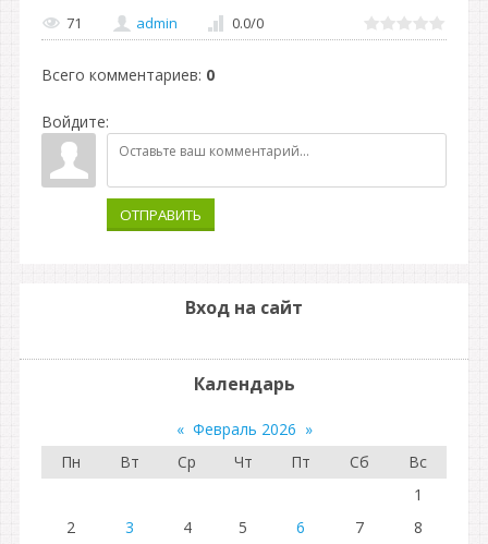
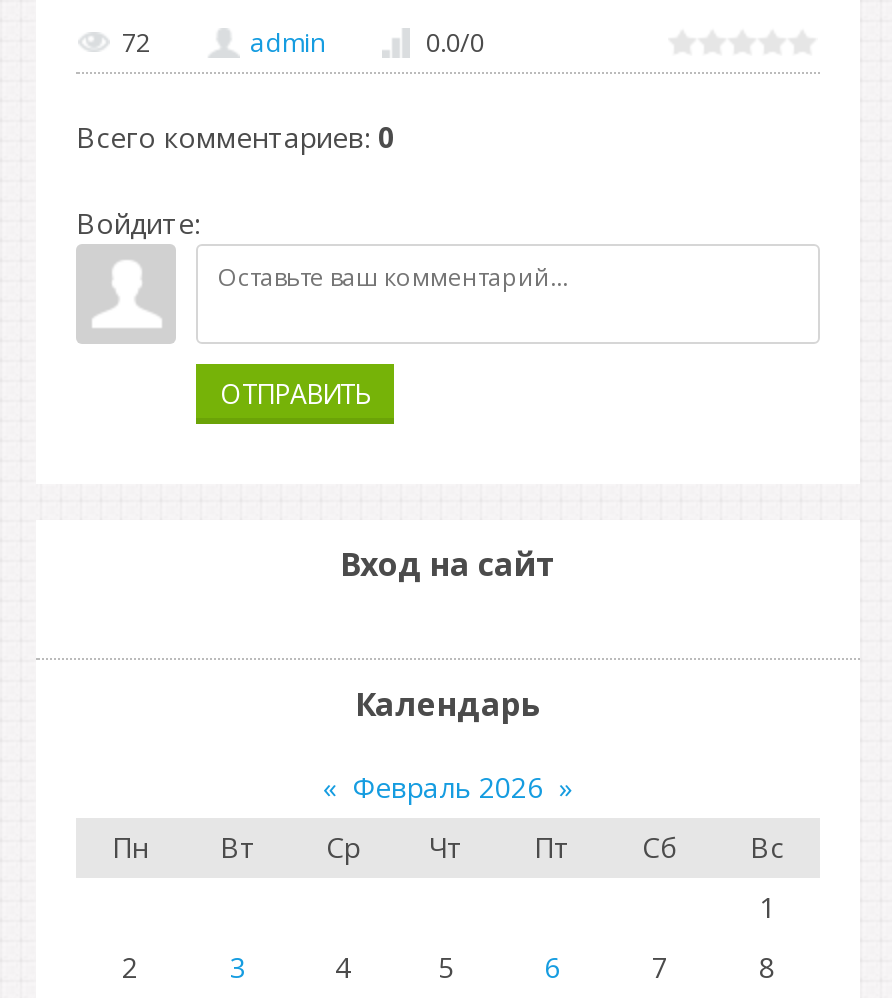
[66,13,82,32] 71 -> [122,23,150,59] 72

